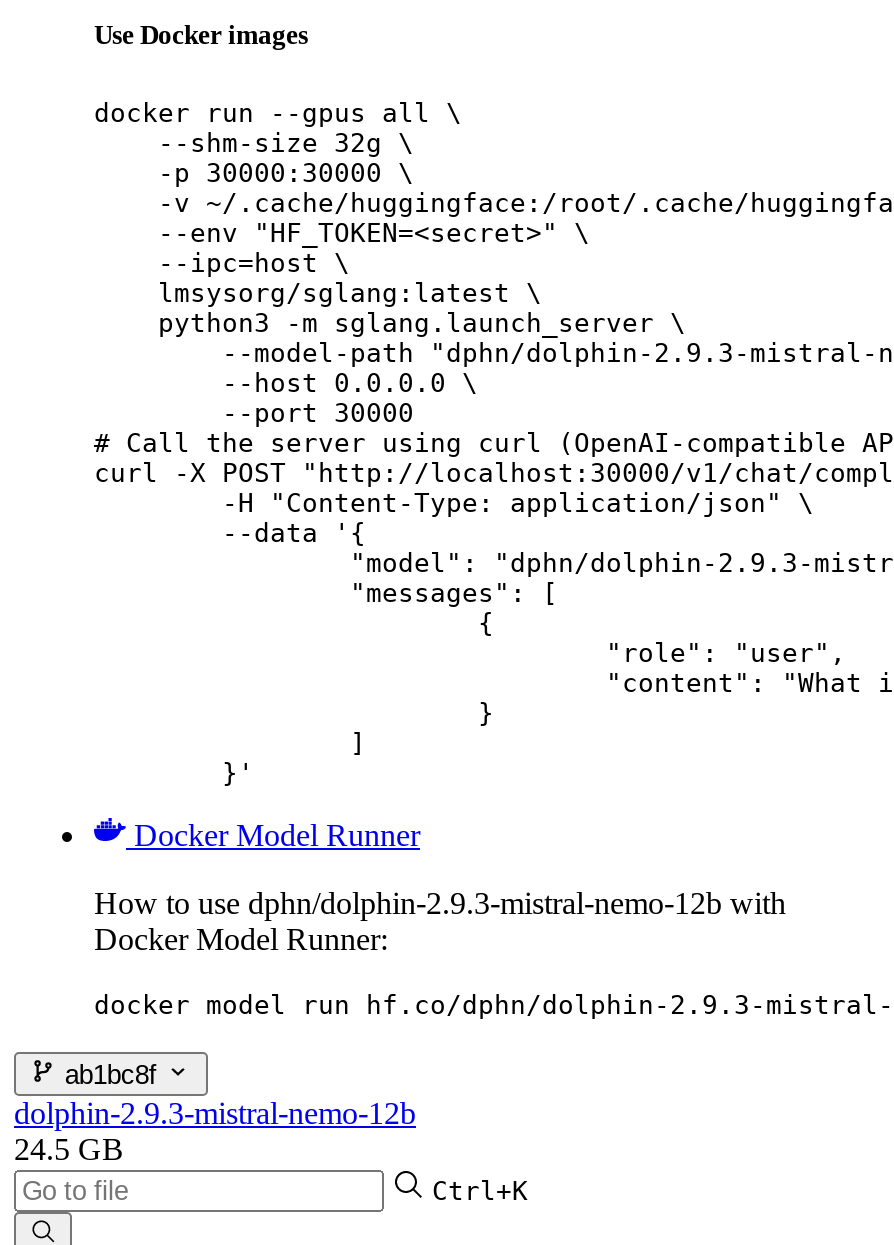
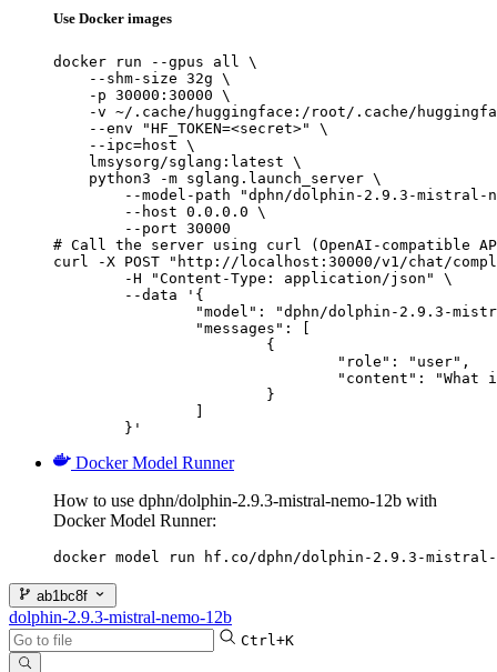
[14,1132,124,1166] 24.5 GB -> none

